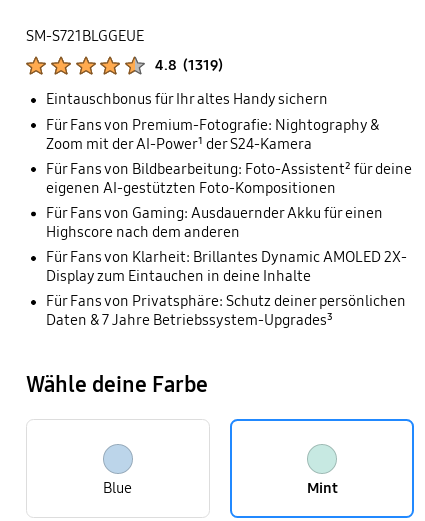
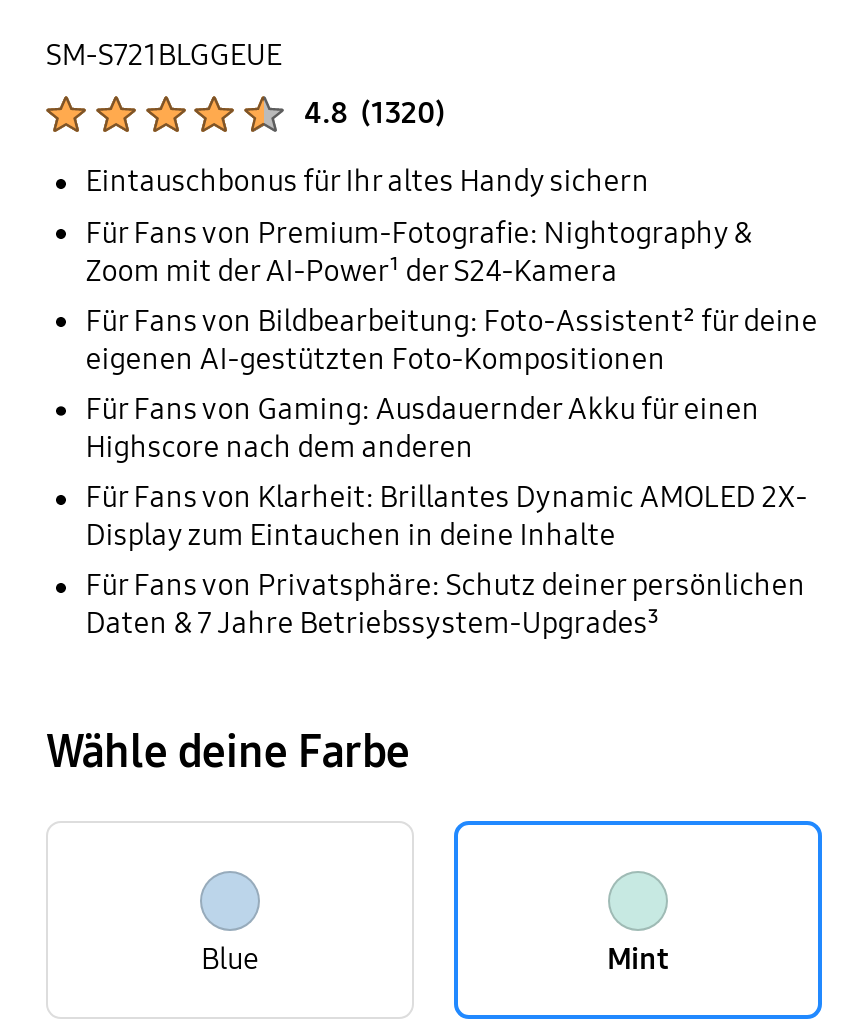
[155,56,223,74] 4.8 (1319) -> [304,95,445,131] 4.8 (1320)

